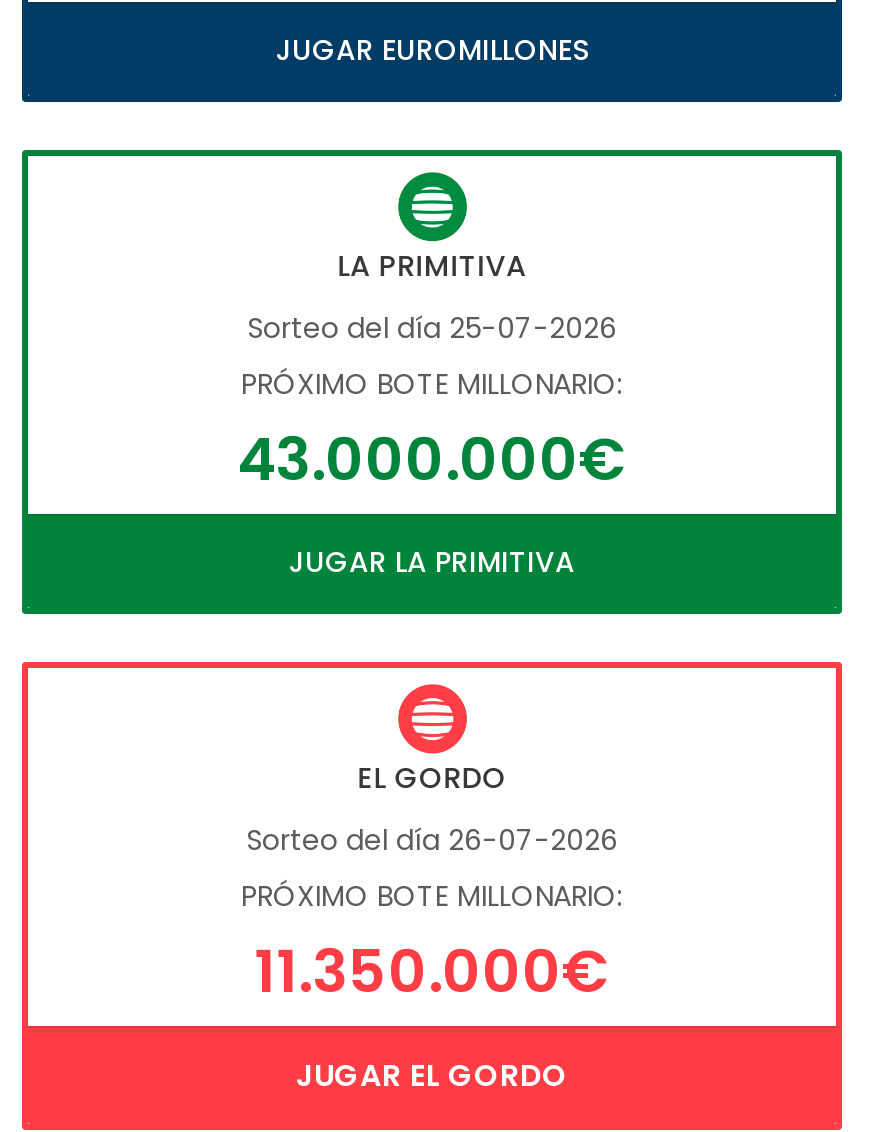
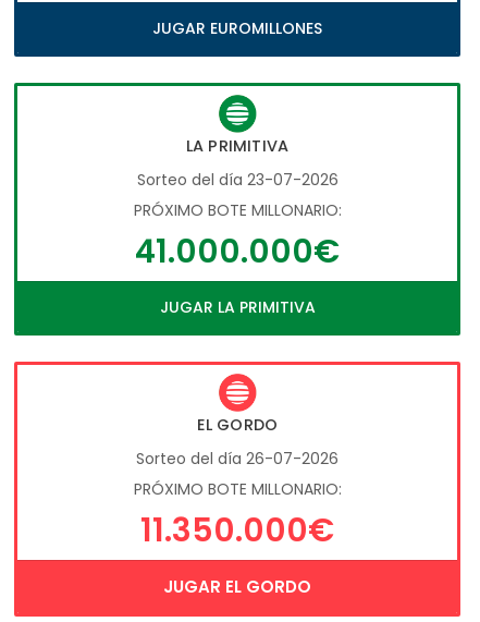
[247,308,617,348] Sorteo del día 25-07-2026 -> [137,169,338,191] Sorteo del día 23-07-2026
[237,418,627,500] 43.000.000€ -> [135,229,340,273] 41.000.000€

